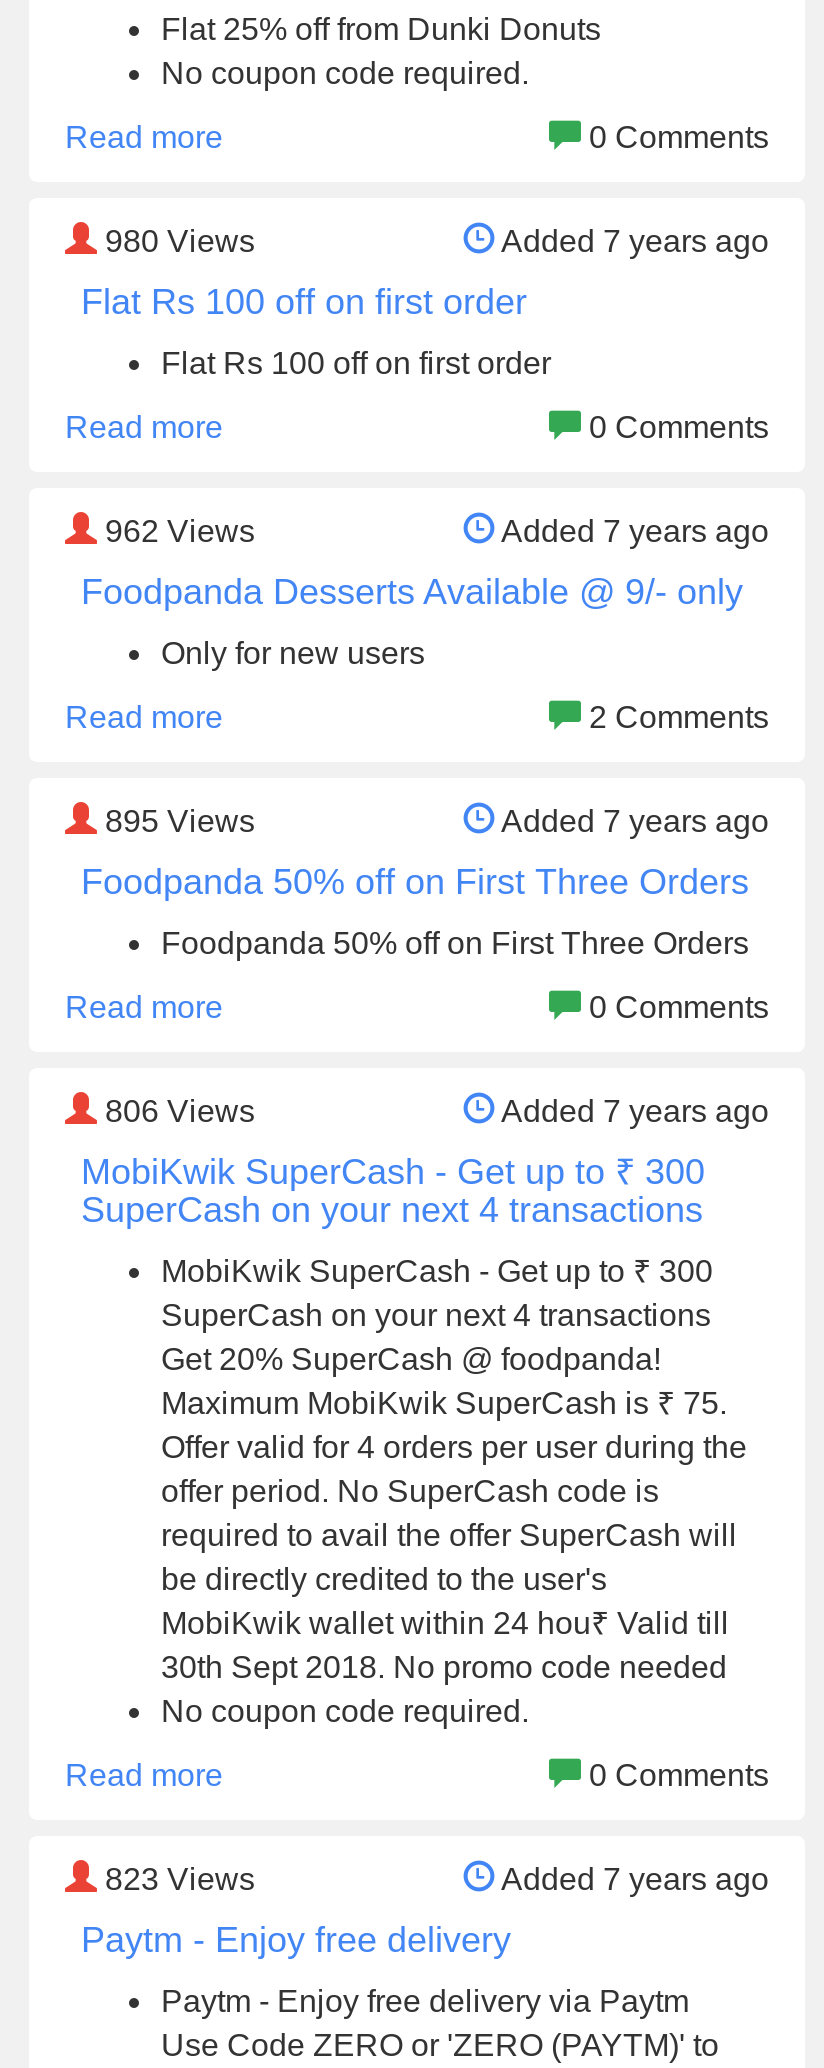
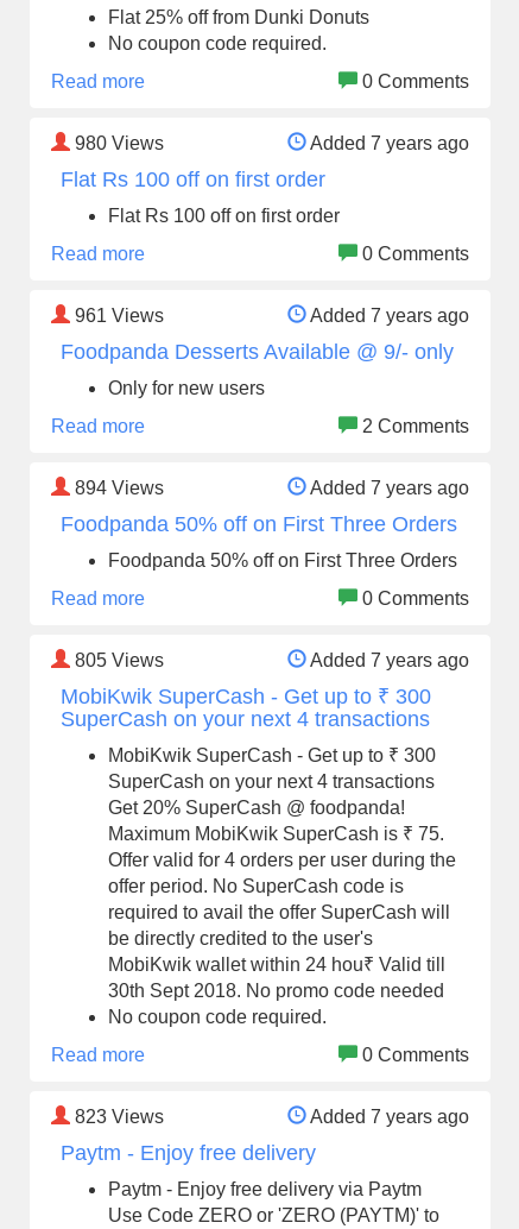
[97,514,255,548] 962 Views -> [70,305,164,326] 961 Views
[97,804,255,838] 895 Views -> [70,478,164,498] 894 Views
[97,1094,255,1128] 806 Views -> [70,650,164,670] 805 Views

